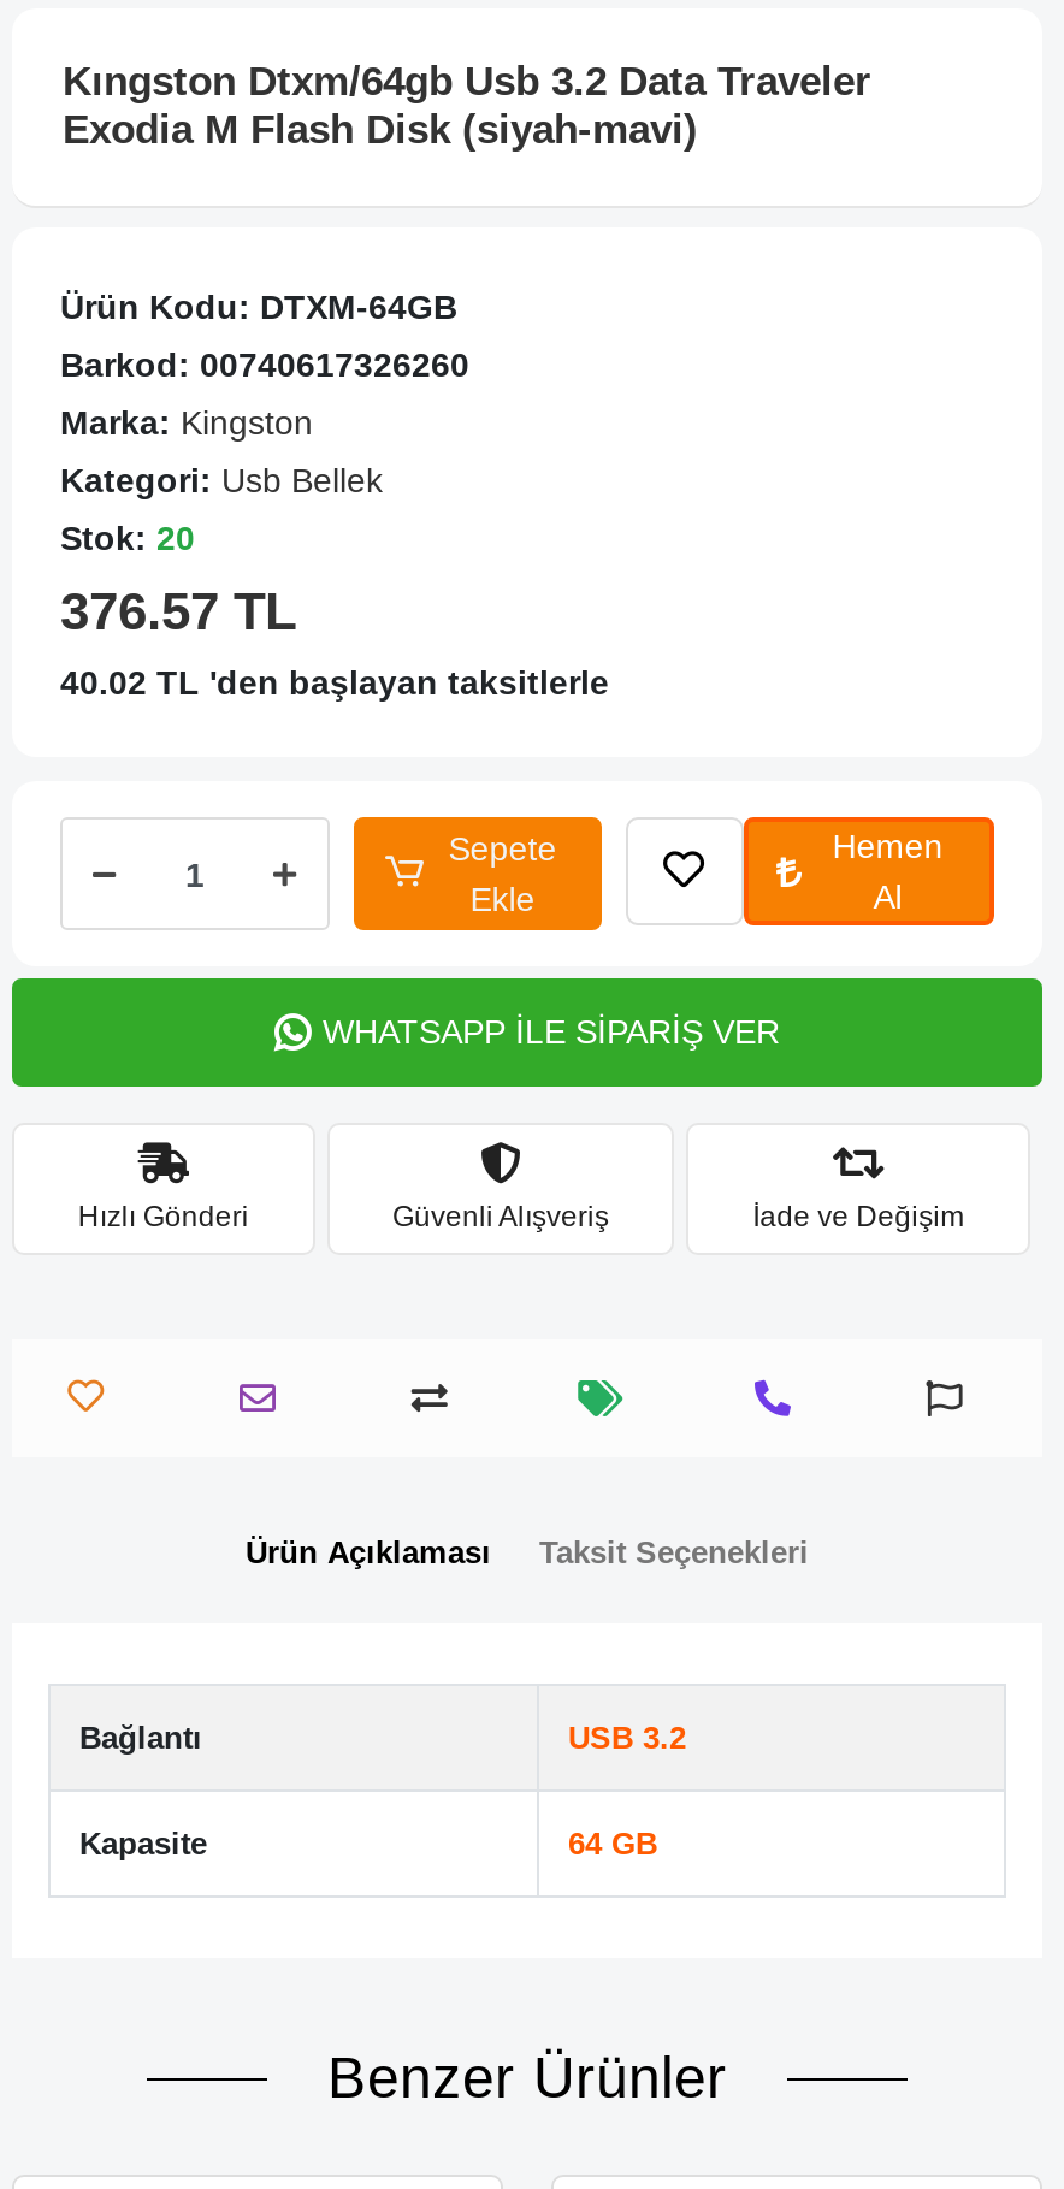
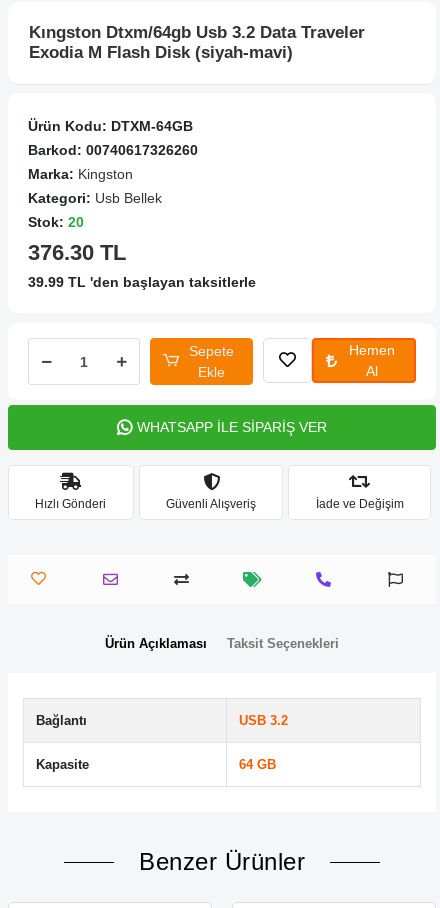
[60,581,296,641] 376.57 TL -> [28,240,126,265] 376.30 TL
[60,663,609,702] 40.02 TL 'den başlayan taksitlerle -> [28,274,256,290] 39.99 TL 'den başlayan taksitlerle

